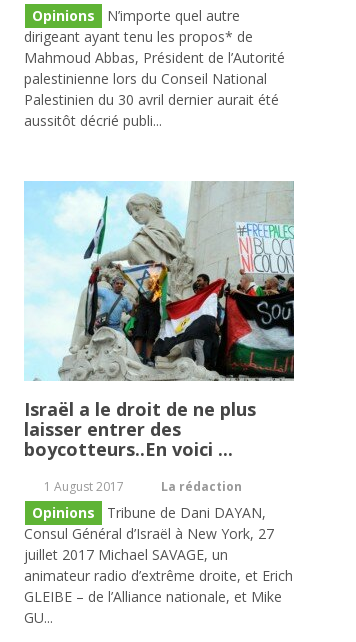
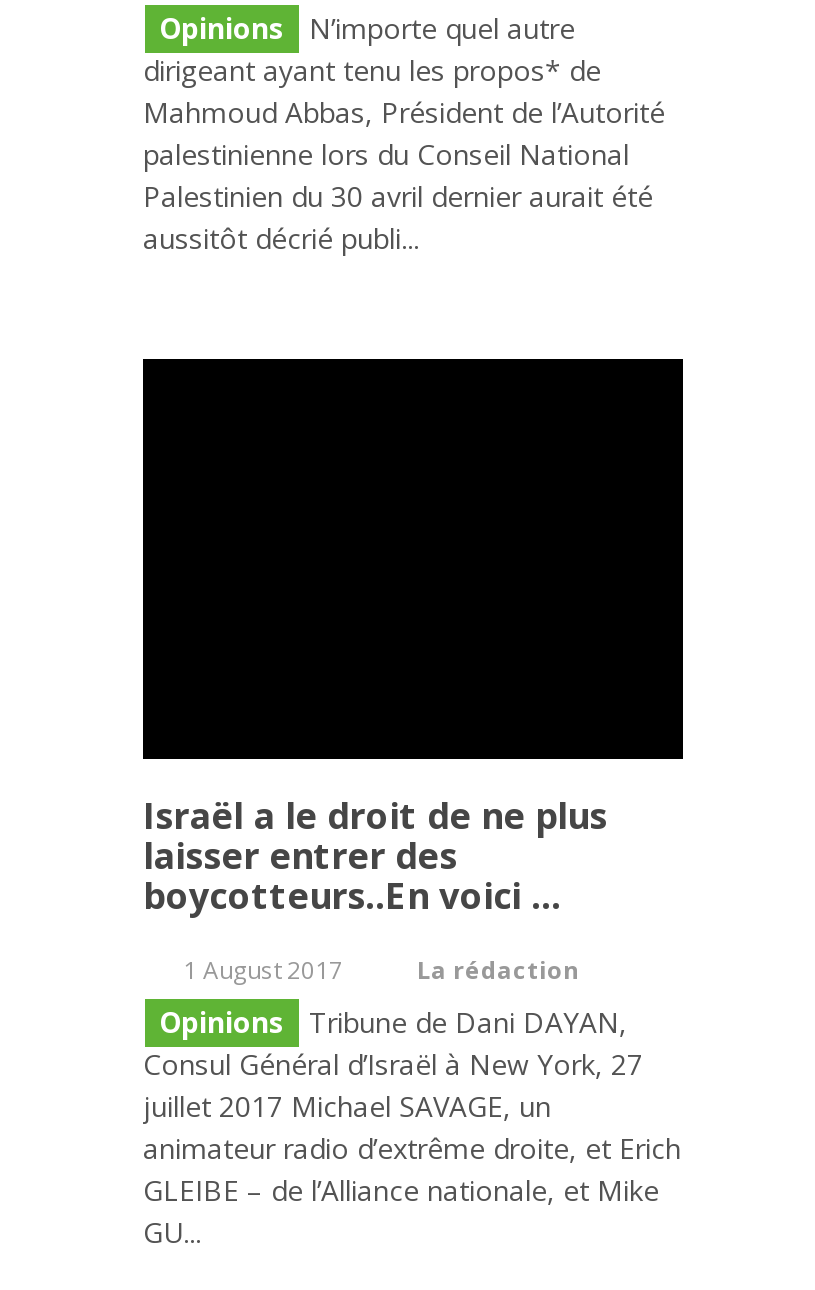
[24,181,295,382] [image] -> none

